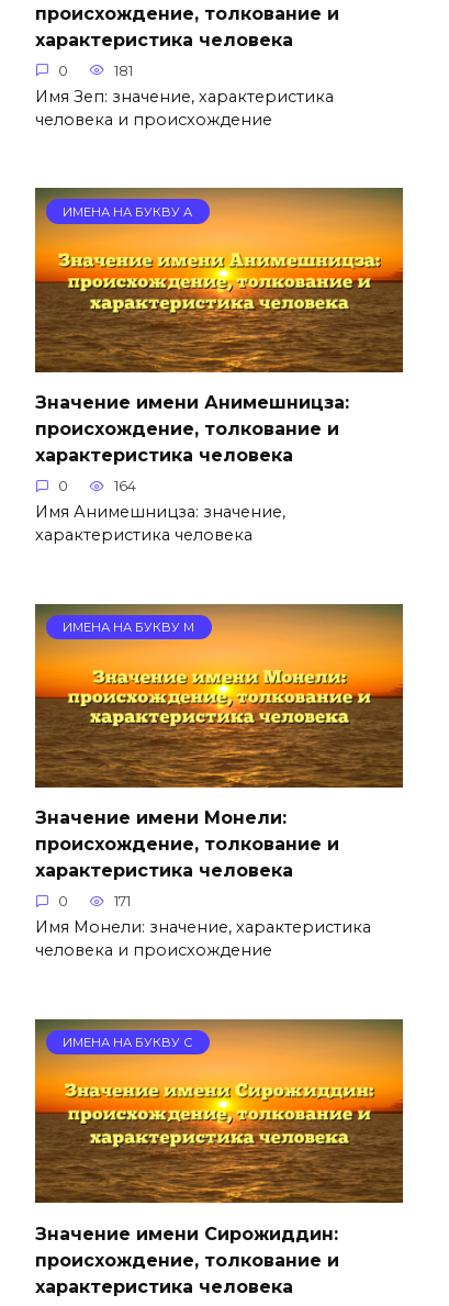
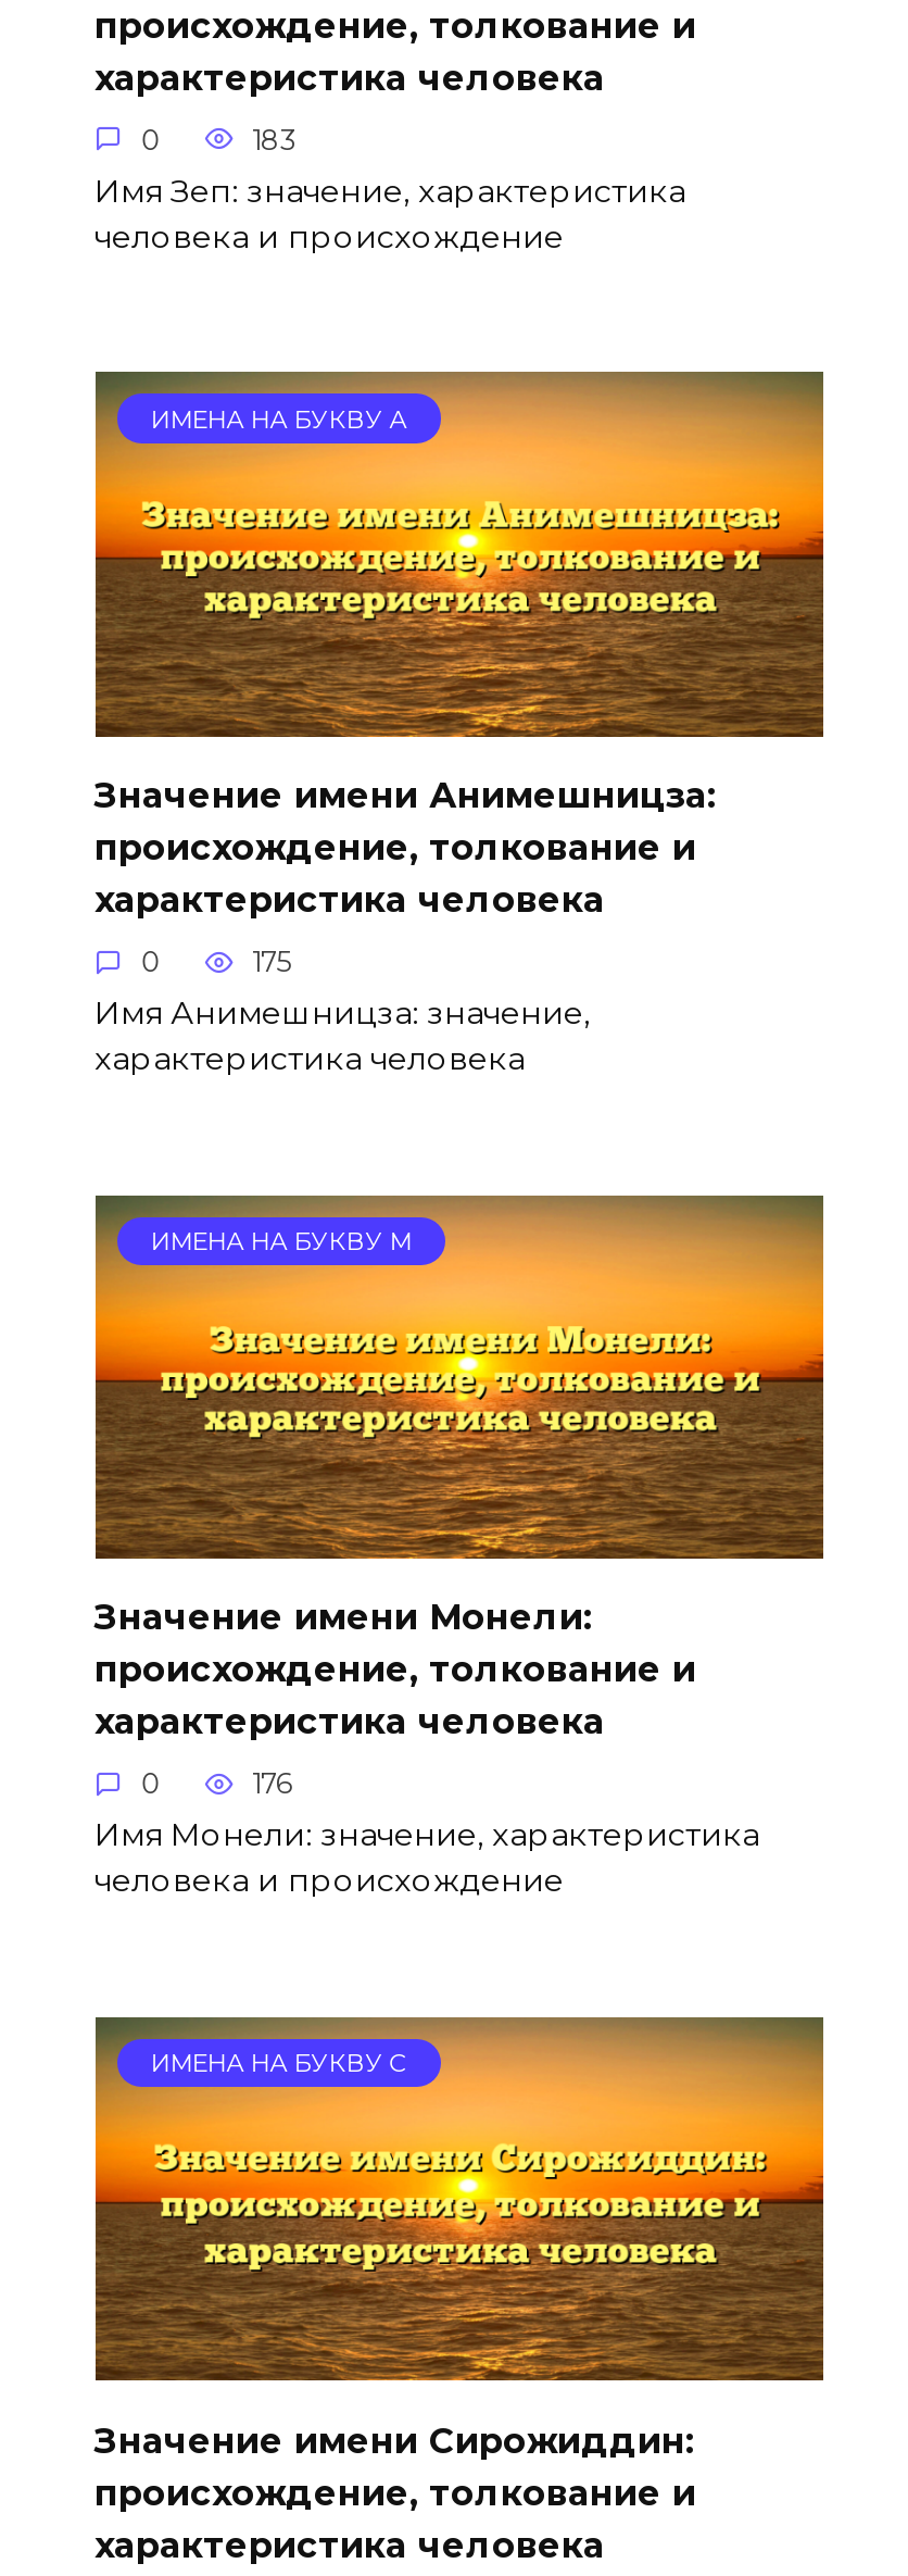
[114,63,133,79] 181 -> [252,124,298,157] 183
[114,478,136,495] 164 -> [252,946,291,979] 175
[114,893,131,910] 171 -> [252,1768,293,1801] 176

